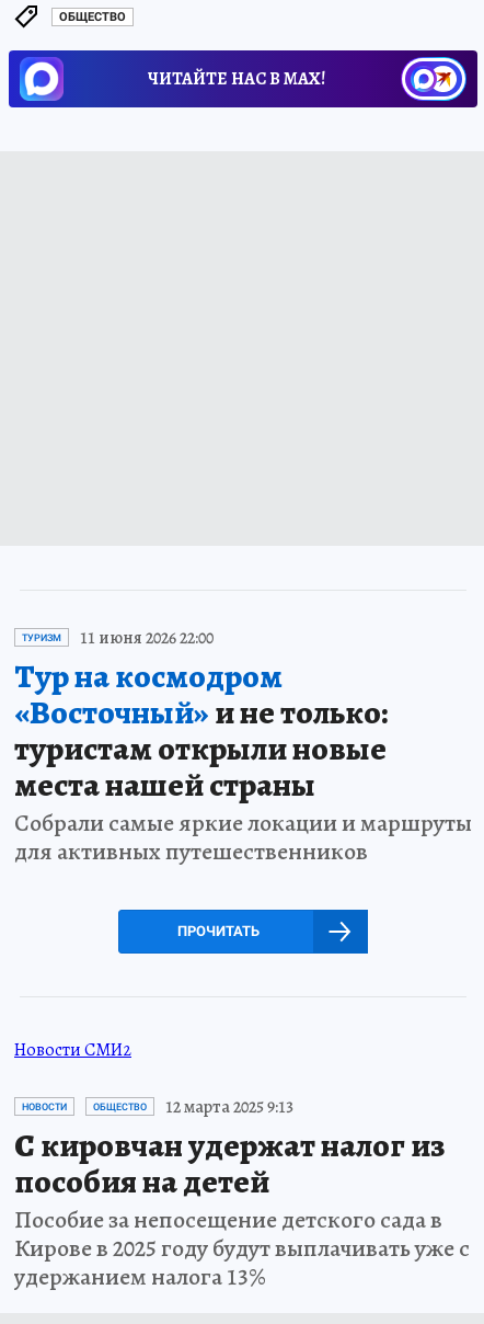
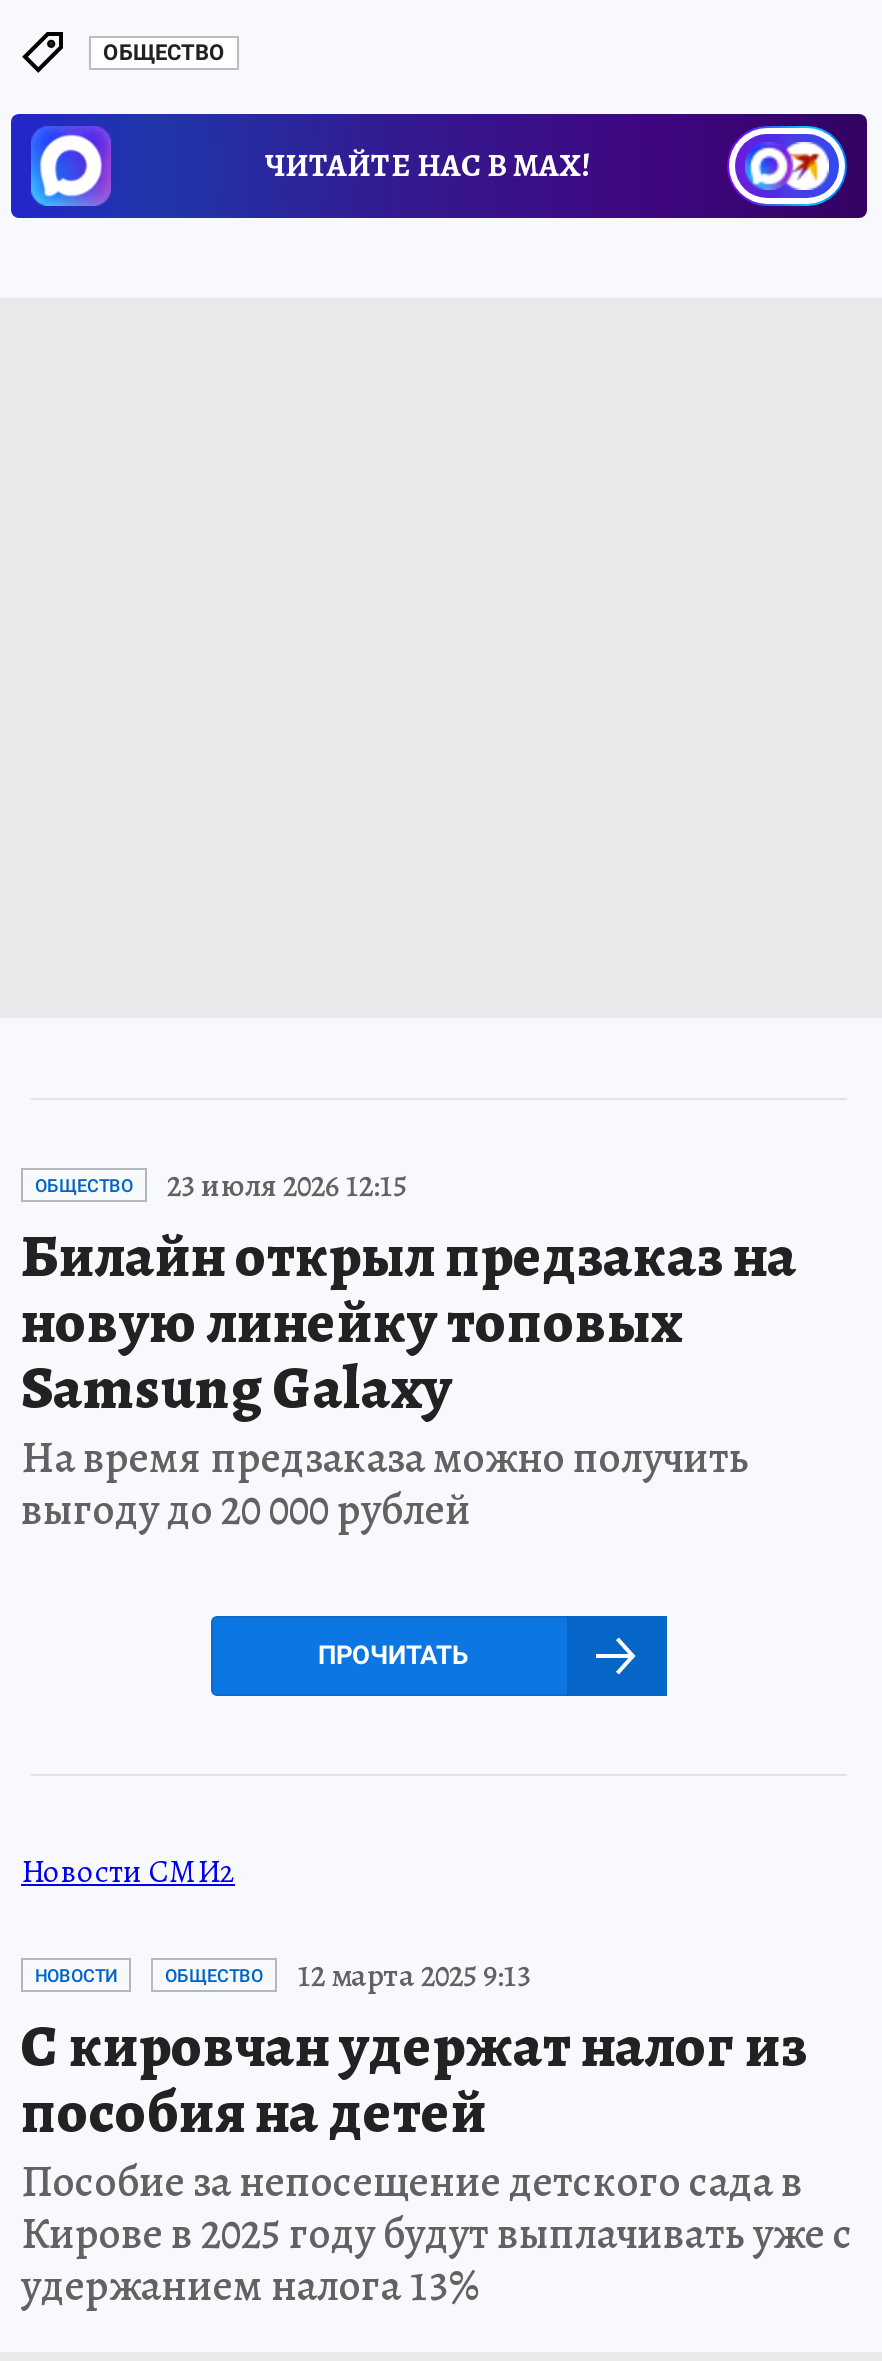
[14,626,472,868] ТУРИЗМ | 11 июня 2026 22:00 | Тур на космодром | «Восточный»и не только: | туристам открыли новые | места нашей страны | Собрали самые яркие локации и маршруты | для активных путешественников -> [21,1164,797,1540] ОБЩЕСТВО | 23 июля 2026 12:15 | Билайн открыл предзаказ на | новую линейку топовых | Samsung Galaxy | На время предзаказа можно получить | выгоду до 20 000 рублей

